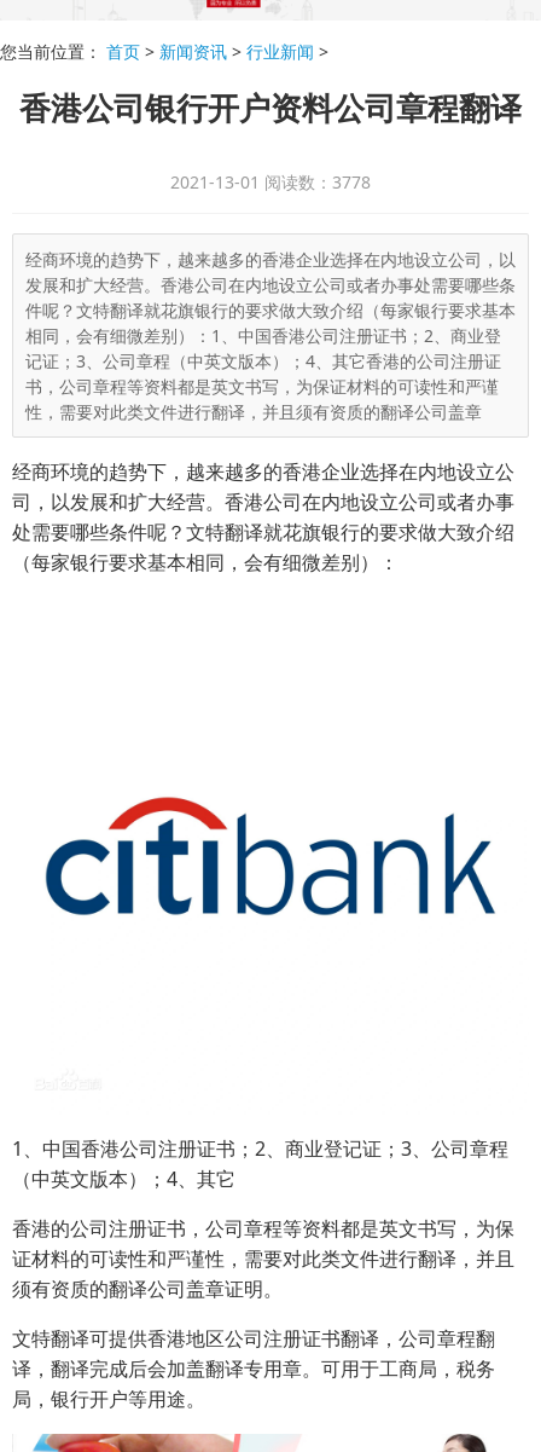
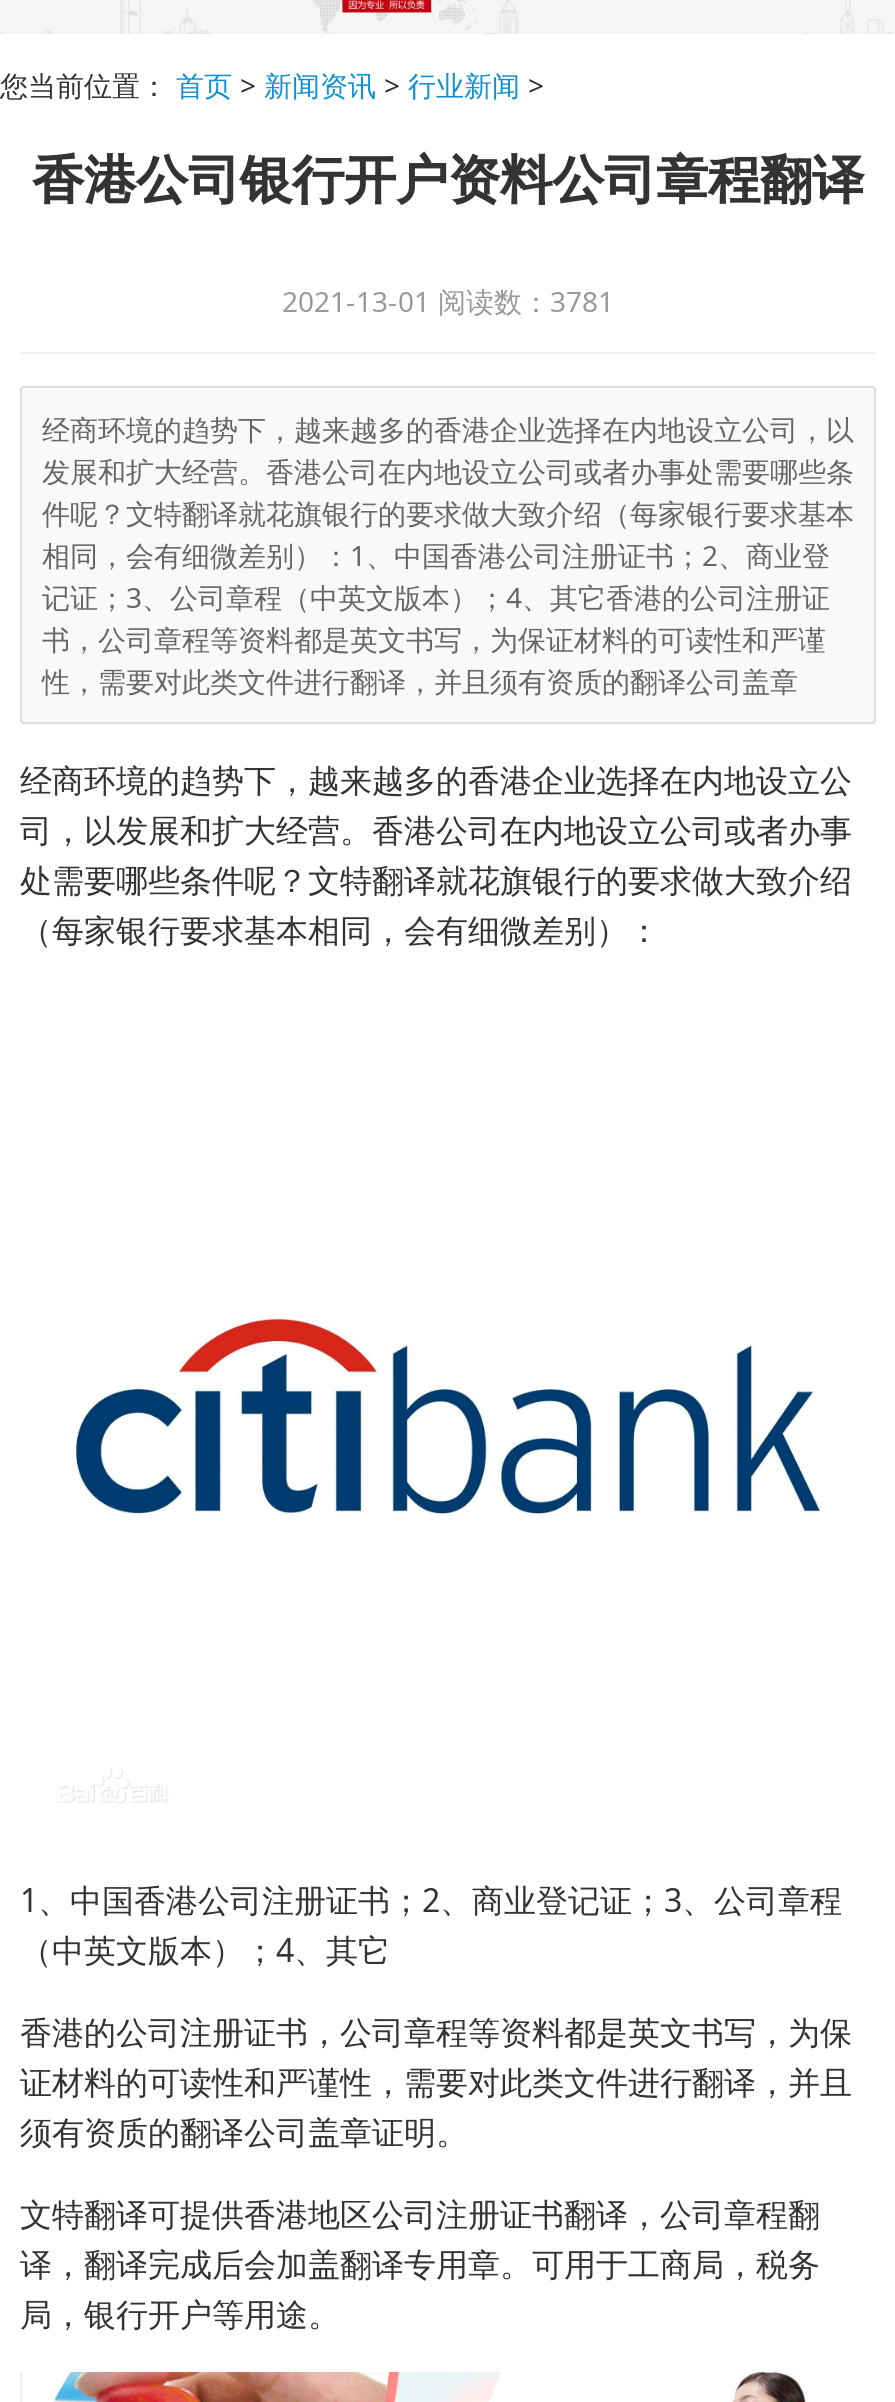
[170,170,371,193] 2021-13-01 阅读数：3778 -> [282,282,614,320] 2021-13-01 阅读数：3781

